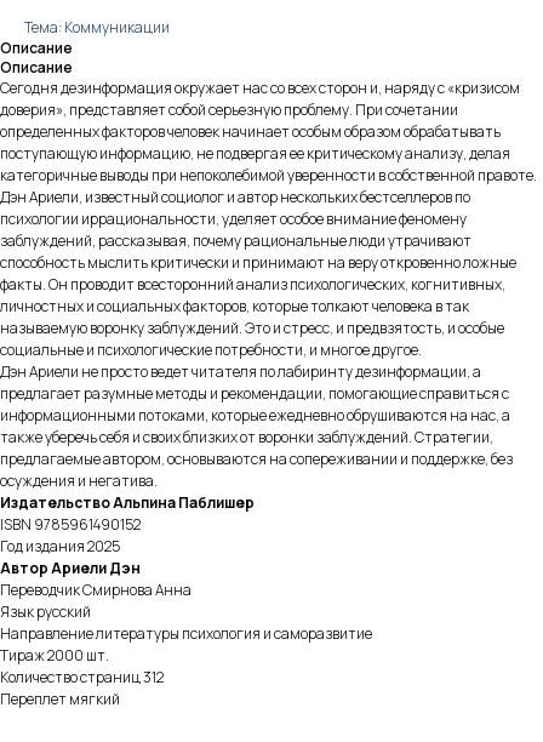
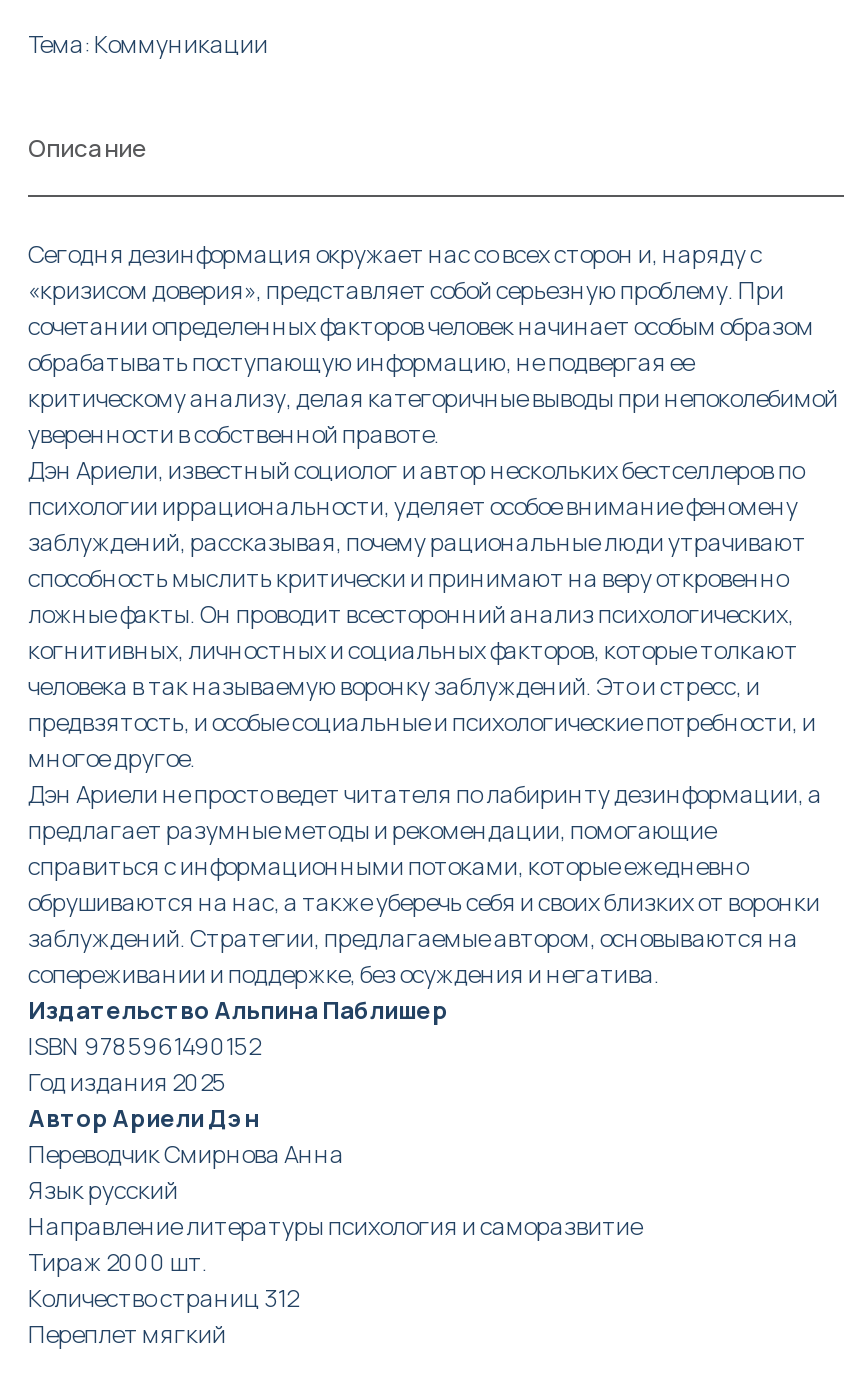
[0,57,537,186] Описание | Сегодня дезинформация окружает нас со всех сторон и, наряду с «кризисом | доверия», представляет собой серьезную проблему. При сочетании | определенных факторов человек начинает особым образом обрабатывать | поступающую информацию, не подвергая ее критическому анализу, делая | категоричные выводы при непоколебимой уверенности в собственной правоте. -> [28,237,838,451] Сегодня дезинформация окружает нас со всех сторон и, наряду с | «кризисом доверия», представляет собой серьезную проблему. При | сочетании определенных факторов человек начинает особым образом | обрабатывать поступающую информацию, не подвергая ее | критическому анализу, делая категоричные выводы при непоколебимой | уверенности в собственной правоте.

